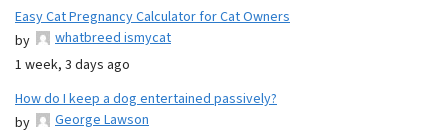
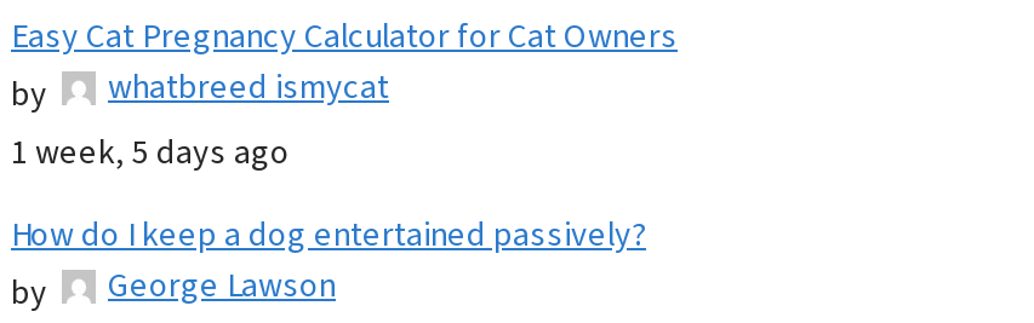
[15,55,130,75] 1 week, 3 days ago -> [11,129,290,177] 1 week, 5 days ago

